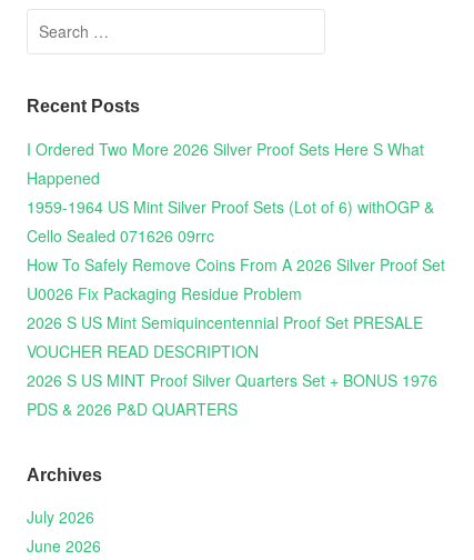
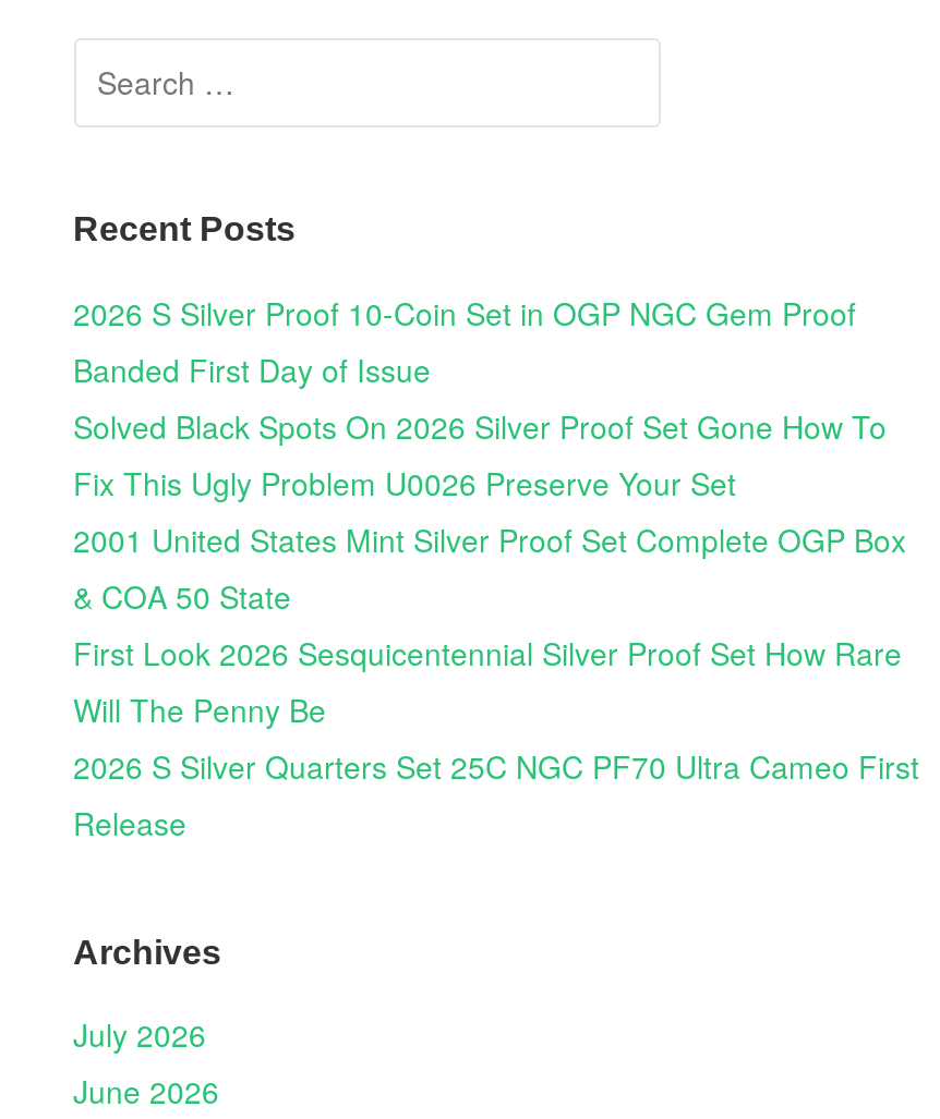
[26,137,445,420] I Ordered Two More 2026 Silver Proof Sets Here S What | Happened | 1959-1964 US Mint Silver Proof Sets (Lot of 6) withOGP & | Cello Sealed 071626 09rrc | How To Safely Remove Coins From A 2026 Silver Proof Set | U0026 Fix Packaging Residue Problem | 2026 S US Mint Semiquincentennial Proof Set PRESALE | VOUCHER READ DESCRIPTION | 2026 S US MINT Proof Silver Quarters Set + BONUS 1976 | PDS & 2026 P&D QUARTERS -> [73,290,919,844] 2026 S Silver Proof 10-Coin Set in OGP NGC Gem Proof | Banded First Day of Issue | Solved Black Spots On 2026 Silver Proof Set Gone How To | Fix This Ugly Problem U0026 Preserve Your Set | 2001 United States Mint Silver Proof Set Complete OGP Box | & COA 50 State | First Look 2026 Sesquicentennial Silver Proof Set How Rare | Will The Penny Be | 2026 S Silver Quarters Set 25C NGC PF70 Ultra Cameo First | Release

